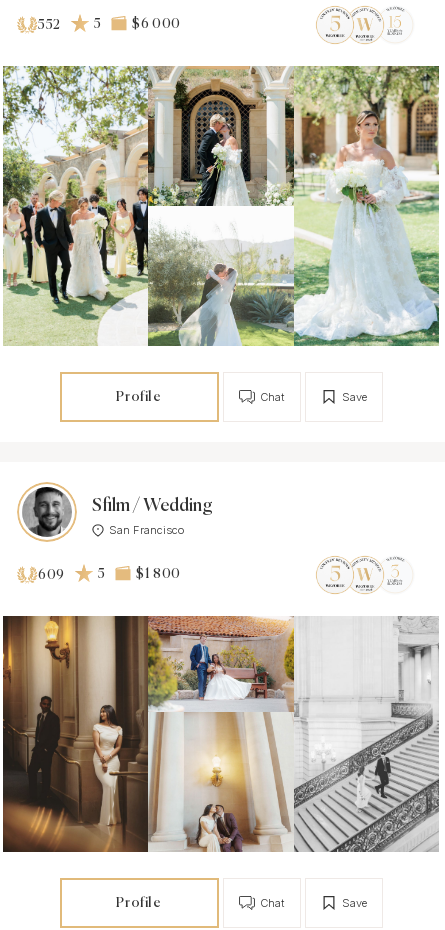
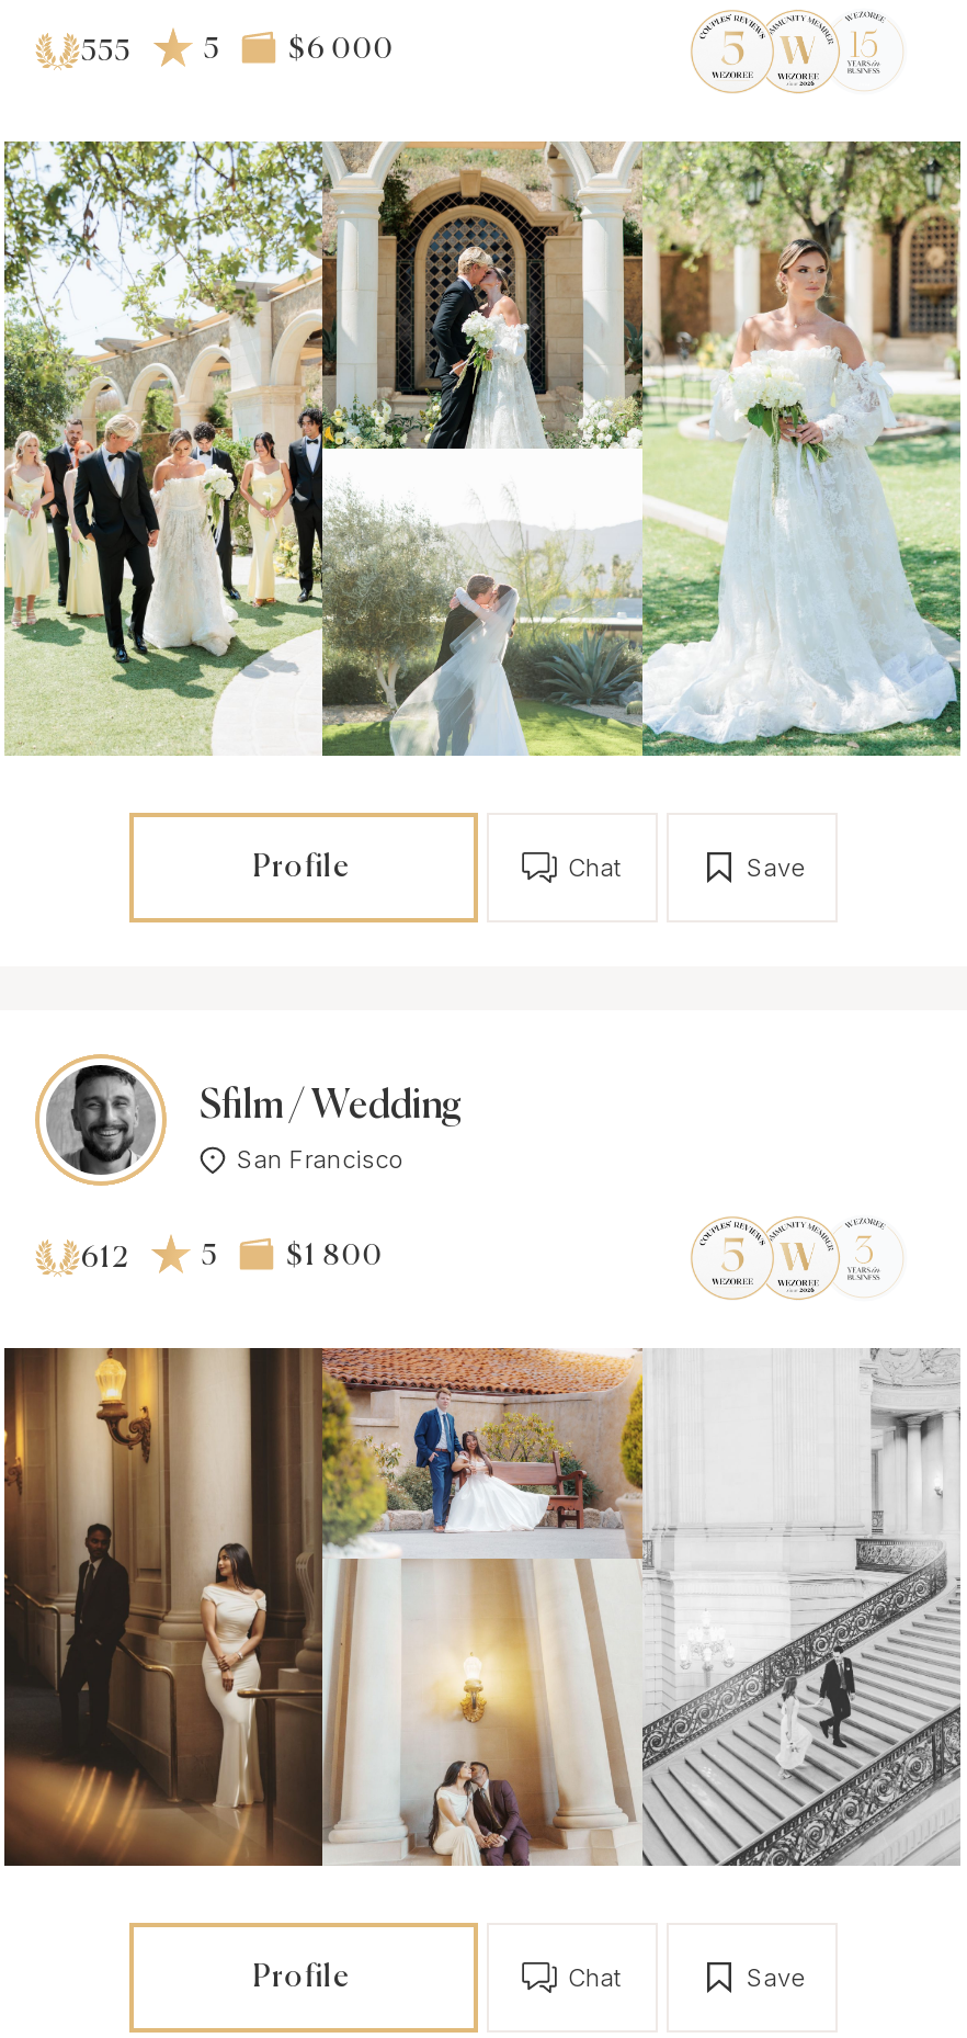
[38,19,61,32] 552 -> [81,39,131,67] 555
[38,569,65,582] 609 -> [81,1245,129,1274] 612

